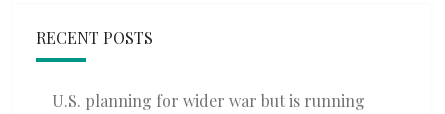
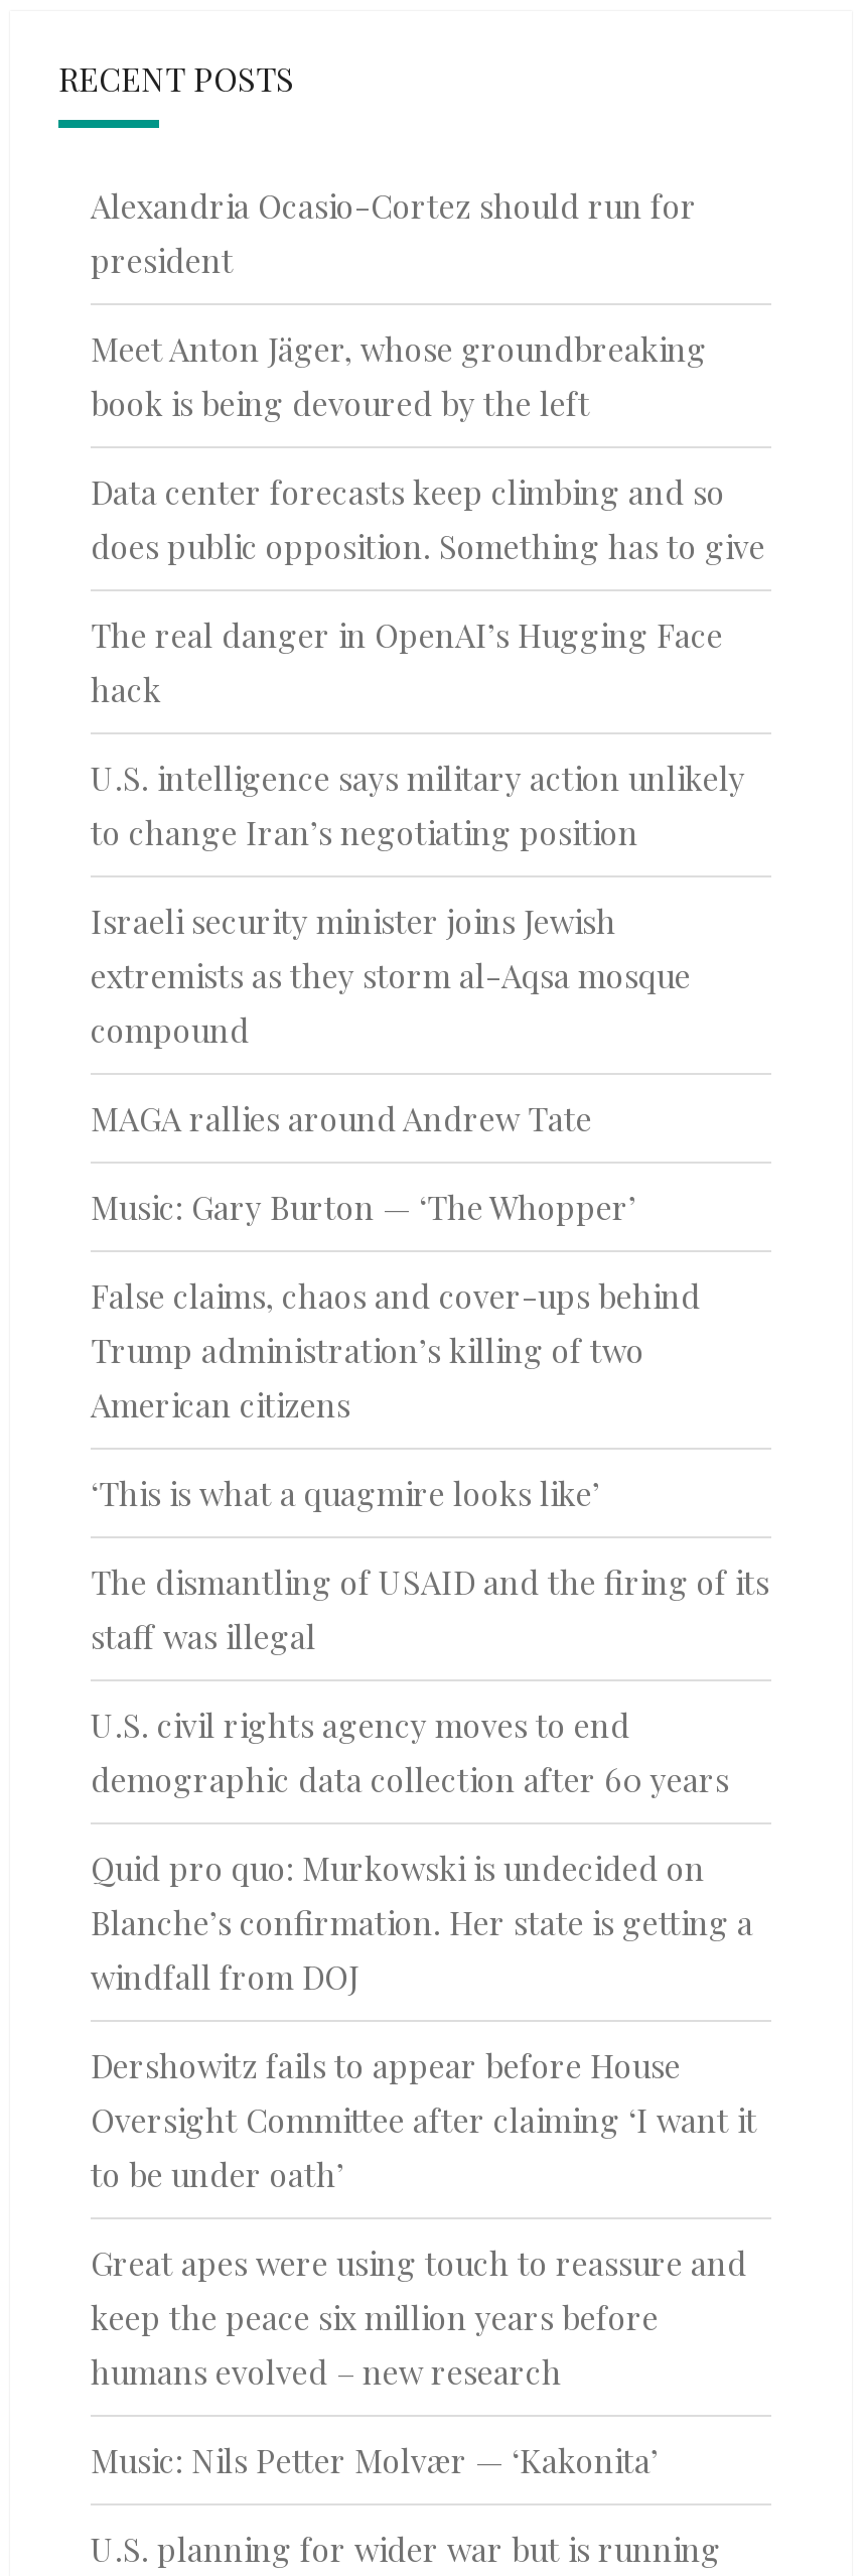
none -> [91,185,769,2482] Alexandria Ocasio-Cortez should run for | president | Meet Anton Jäger, whose groundbreaking | book is being devoured by the left | Data center forecasts keep climbing and so | does public opposition. Something has to give | The real danger in OpenAI’s Hugging Face | hack | U.S. intelligence says military action unlikely | to change Iran’s negotiating position | Israeli security minister joins Jewish | extremists as they storm al-Aqsa mosque | compound | MAGA rallies around Andrew Tate | Music: Gary Burton — ‘The Whopper’ | False claims, chaos and cover-ups behind | Trump administration’s killing of two | American citizens | ‘This is what a quagmire looks like’ | The dismantling of USAID and the firing of its | staff was illegal | U.S. civil rights agency moves to end | demographic data collection after 60 years | Quid pro quo: Murkowski is undecided on | Blanche’s confirmation. Her state is getting a | windfall from DOJ | Dershowitz fails to appear before House | Oversight Committee after claiming ‘I want it | to be under oath’ | Great apes were using touch to reassure and | keep the peace six million years before | humans evolved – new research | Music: Nils Petter Molvær — ‘Kakonita’

